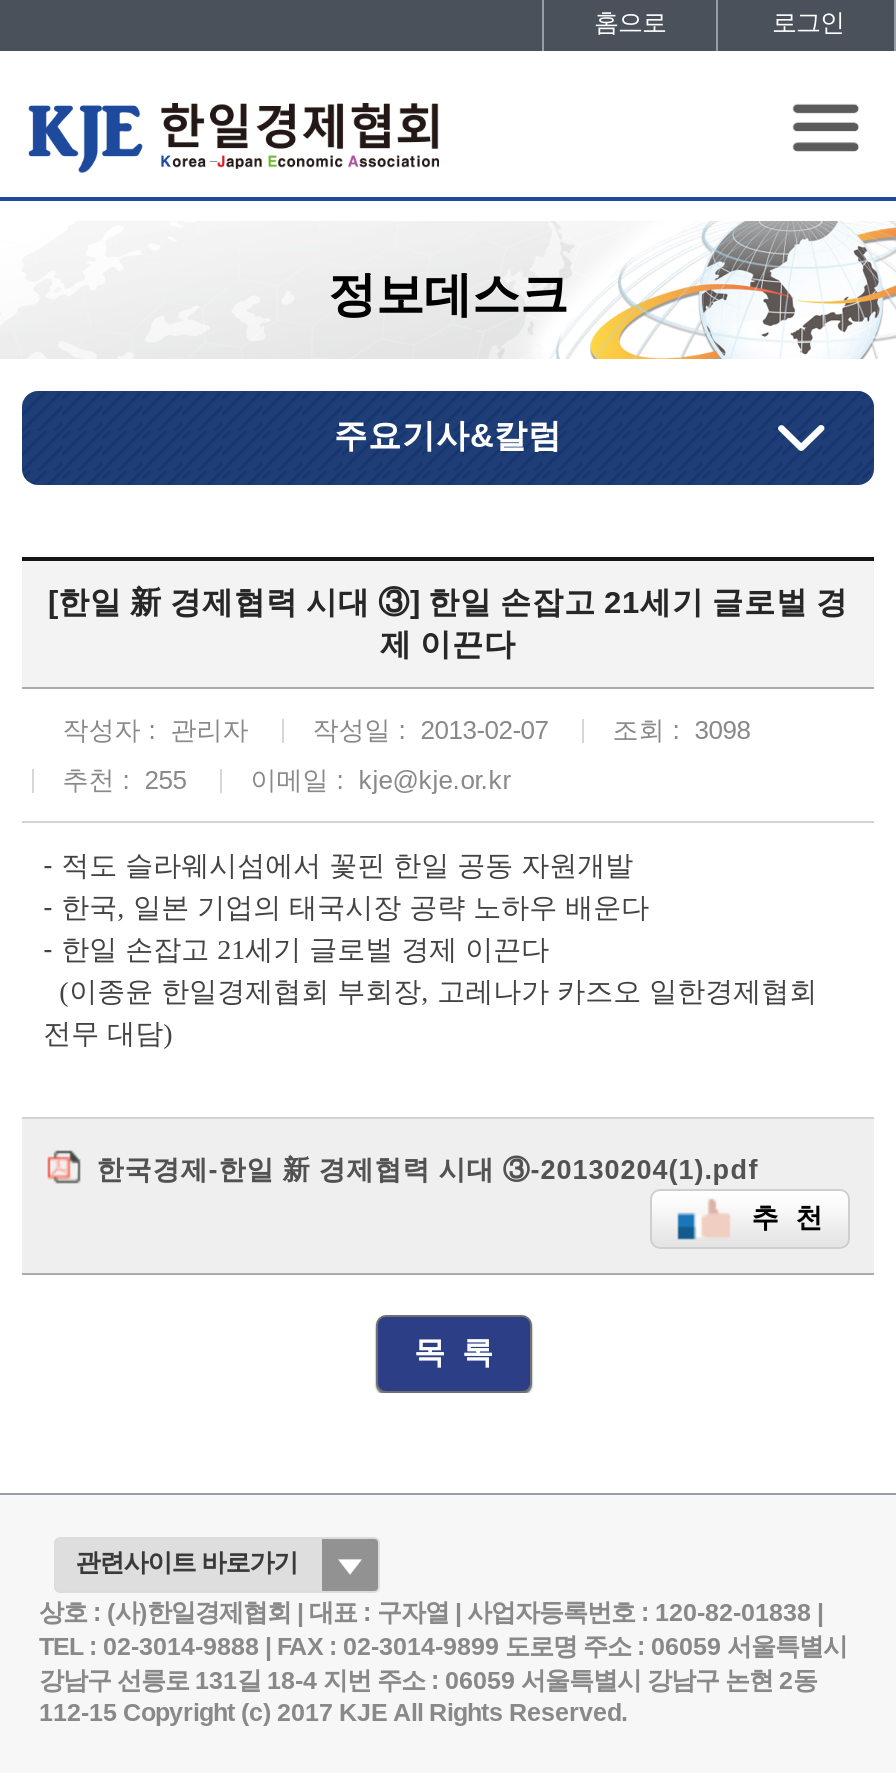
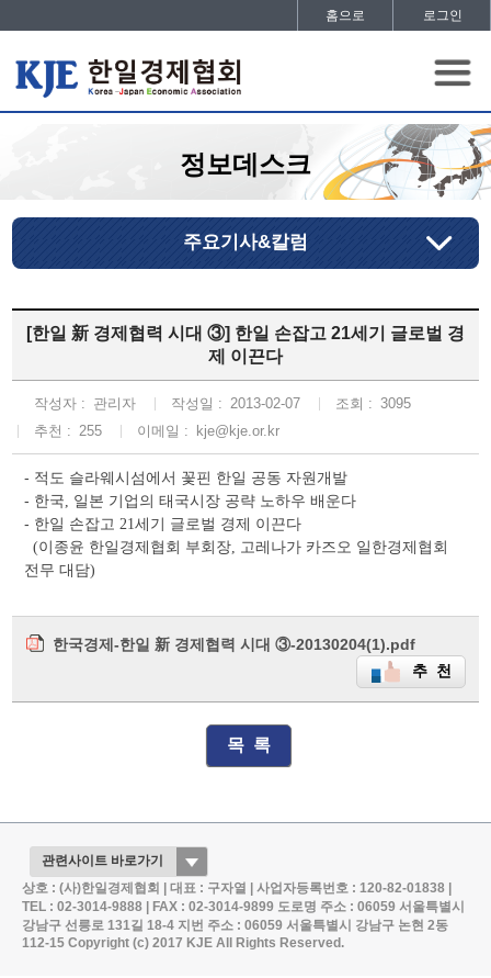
[612,715,750,745] 조회 : 3098 -> [336,395,411,412] 조회 : 3095

